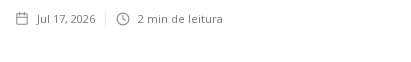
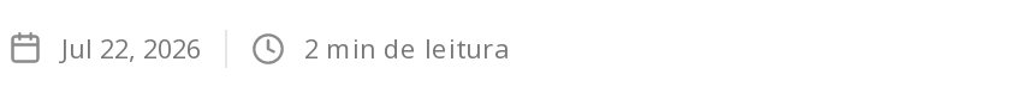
[37,11,95,26] Jul 17, 2026 -> [61,31,201,66] Jul 22, 2026

